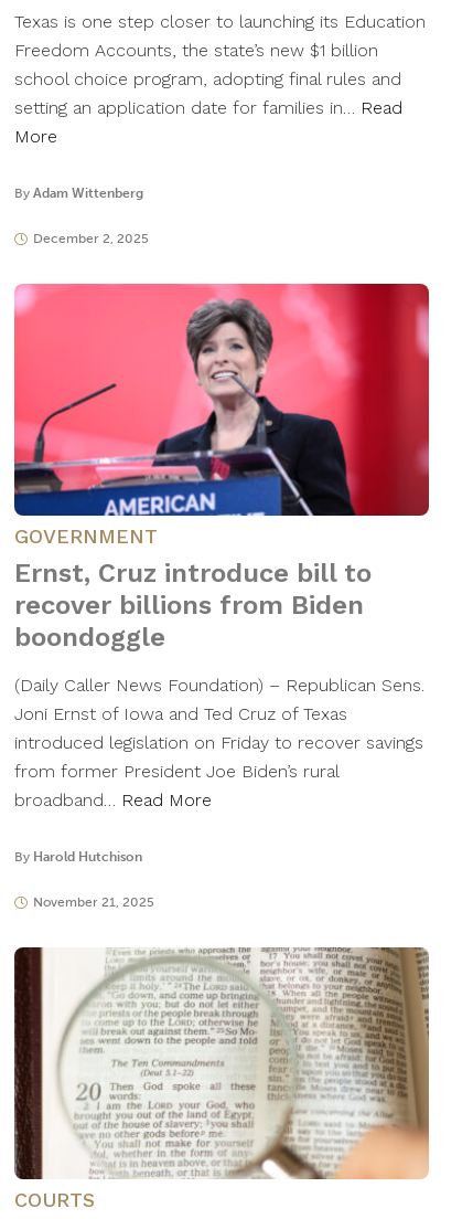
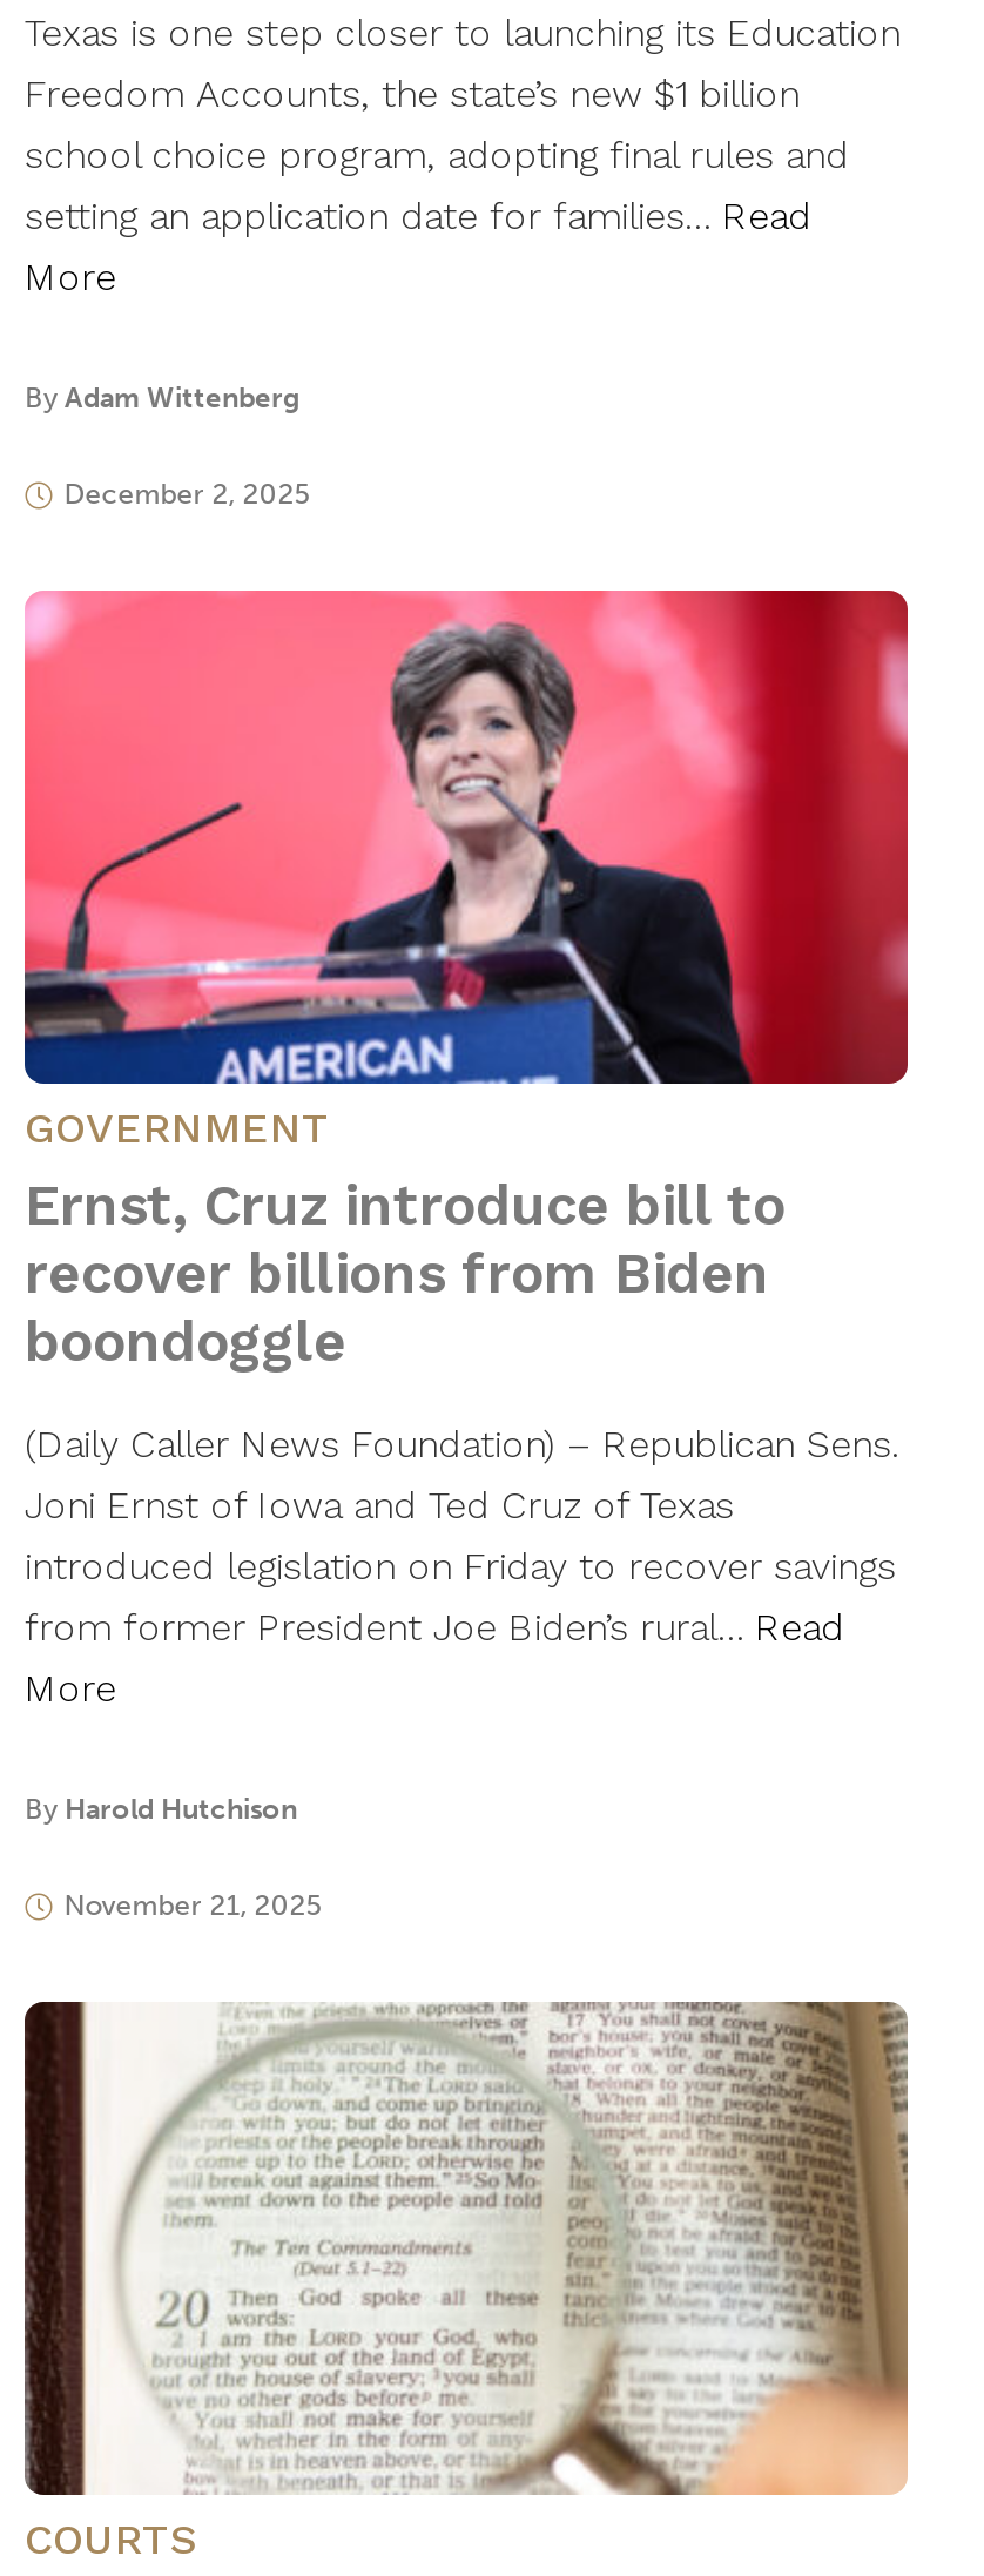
[14,97,402,118] setting an application date for families in… Read -> [25,194,811,239] setting an application date for families… Read
[14,761,338,811] from former President Joe Biden’s rural | broadband… Read More -> [25,1605,844,1711] from former President Joe Biden’s rural… Read | More

